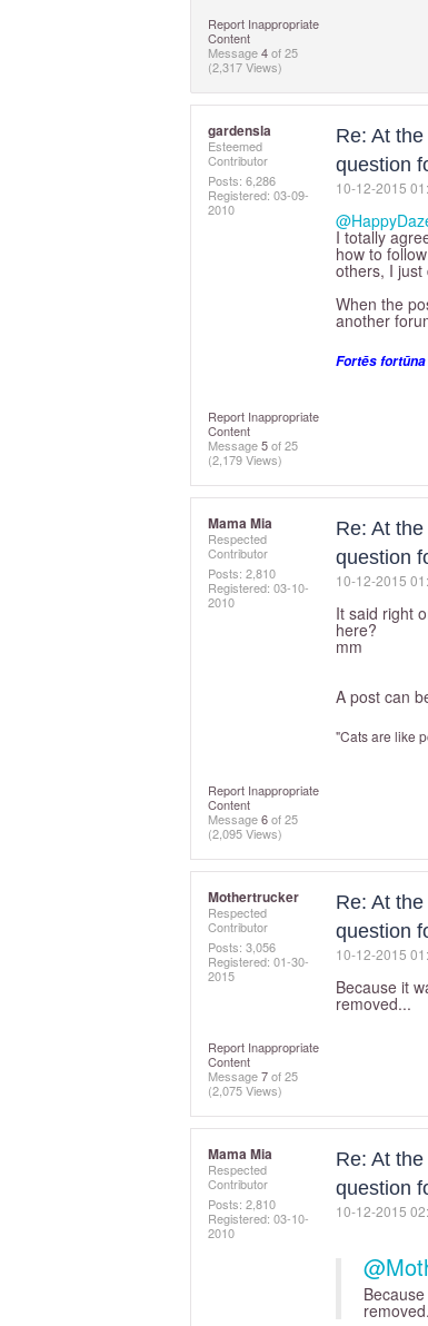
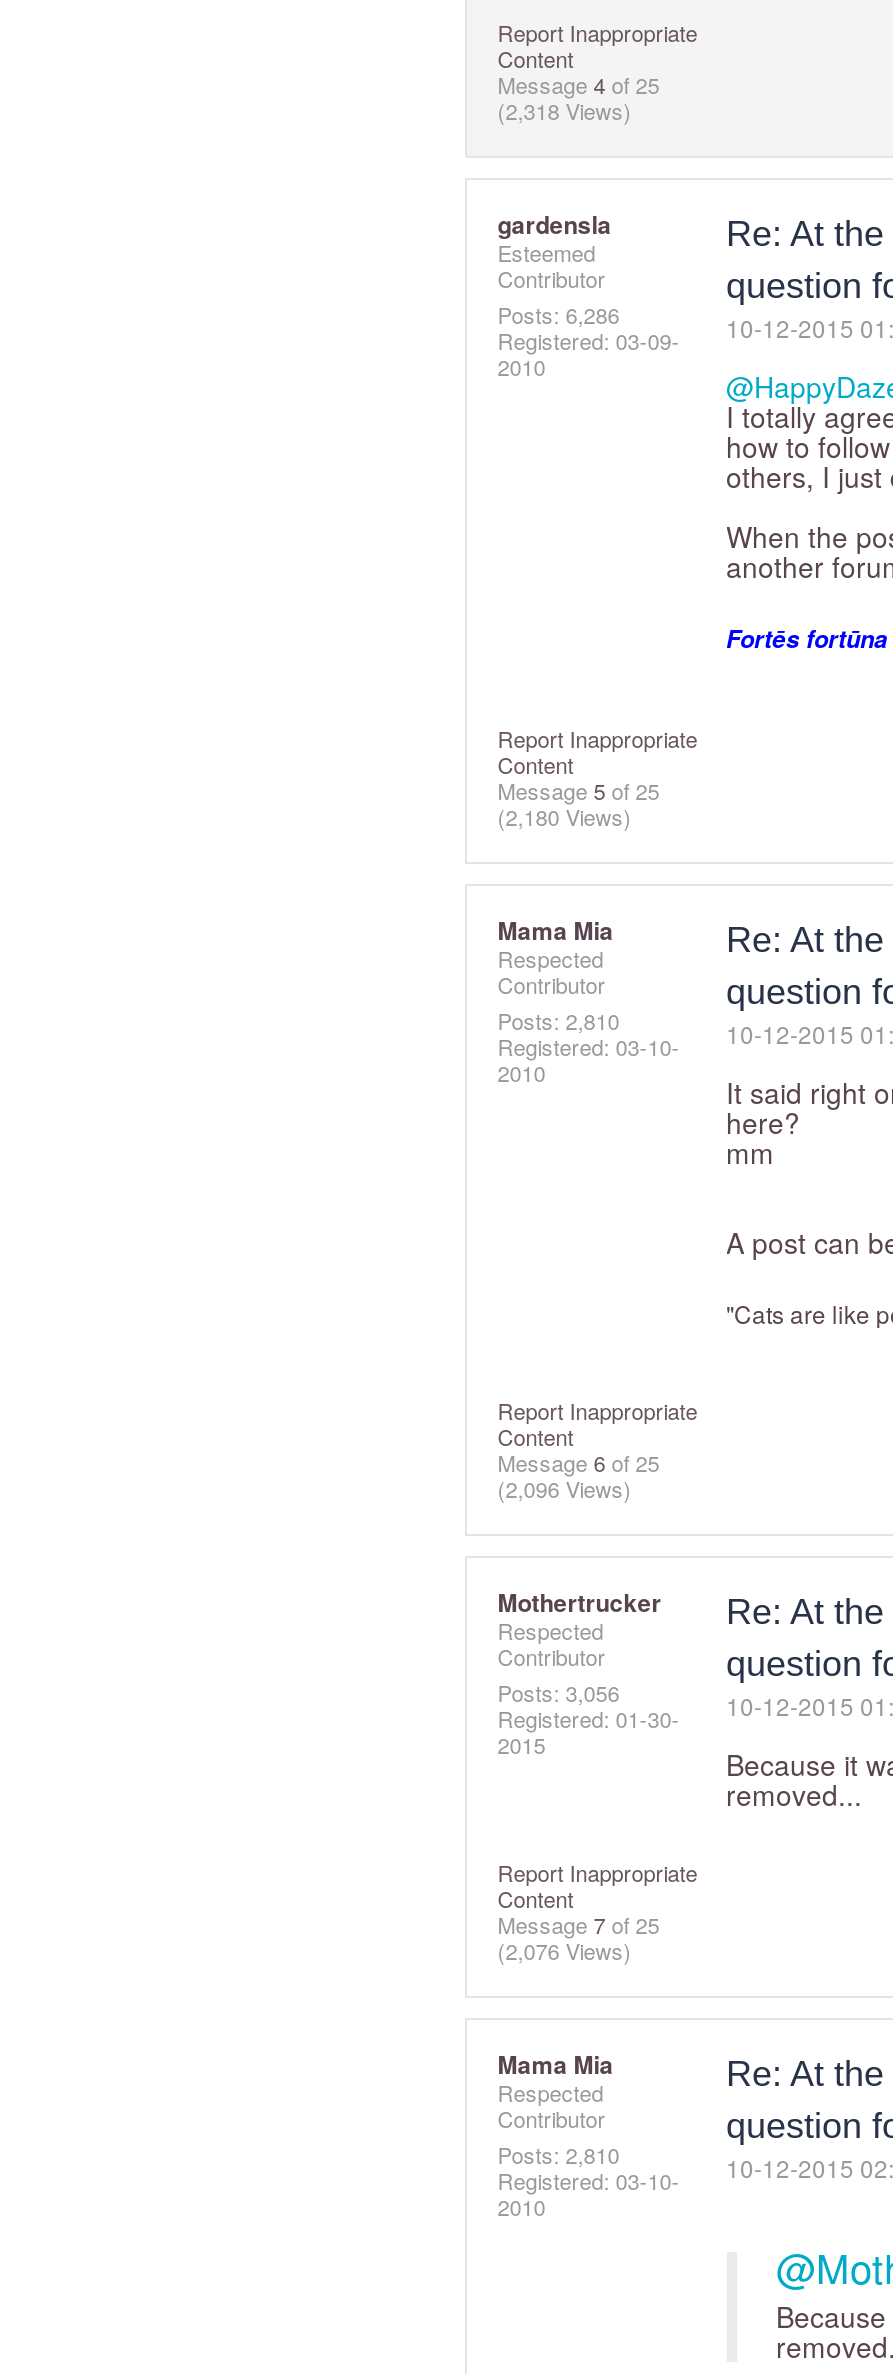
[208,58,283,76] (2,317 Views) -> [497,94,631,126] (2,318 Views)
[208,451,283,468] (2,179 Views) -> [497,800,631,832] (2,180 Views)
[208,824,283,842] (2,095 Views) -> [497,1472,631,1504] (2,096 Views)
[208,1081,283,1099] (2,075 Views) -> [497,1934,631,1966] (2,076 Views)

